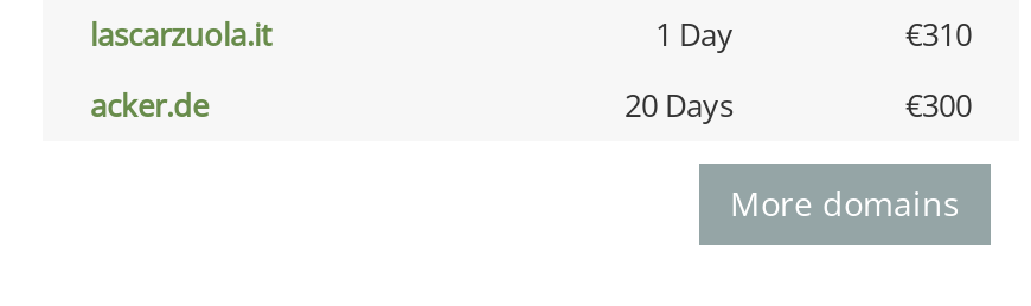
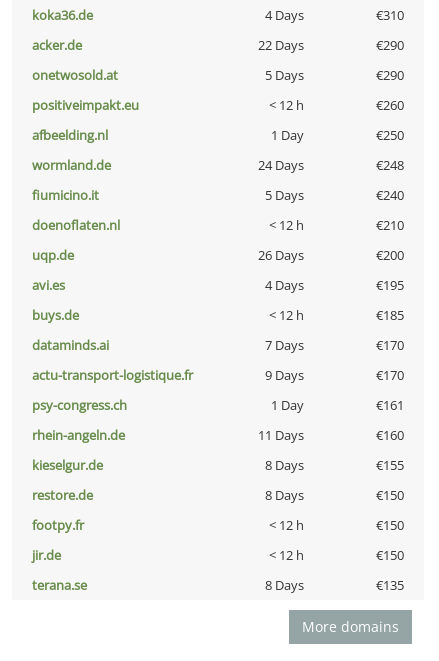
[90,13,734,56] lascarzuola.it | 1 Day -> [32,6,303,24] koka36.de | 4 Days
[625,84,972,126] 20 Days | €300 -> [32,36,404,594] 22 Days | €290 | onetwosold.at | 5 Days | €290 | positiveimpakt.eu | < 12 h | €260 | afbeelding.nl | 1 Day | €250 | wormland.de | 24 Days | €248 | fiumicino.it | 5 Days | €240 | doenoflaten.nl | < 12 h | €210 | uqp.de | 26 Days | €200 | avi.es | 4 Days | €195 | buys.de | < 12 h | €185 | dataminds.ai | 7 Days | €170 | actu-transport-logistique.fr | 9 Days | €170 | psy-congress.ch | 1 Day | €161 | rhein-angeln.de | 11 Days | €160 | kieselgur.de | 8 Days | €155 | restore.de | 8 Days | €150 | footpy.fr | < 12 h | €150 | jir.de | < 12 h | €150 | terana.se | 8 Days | €135

